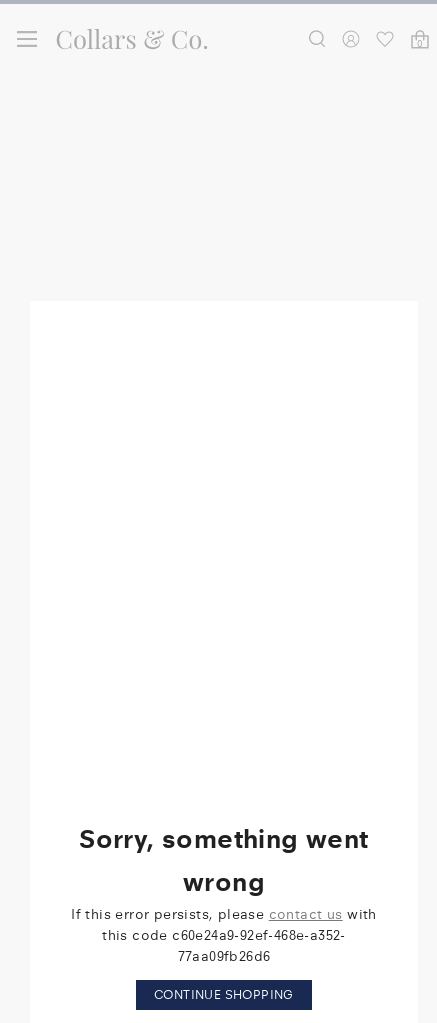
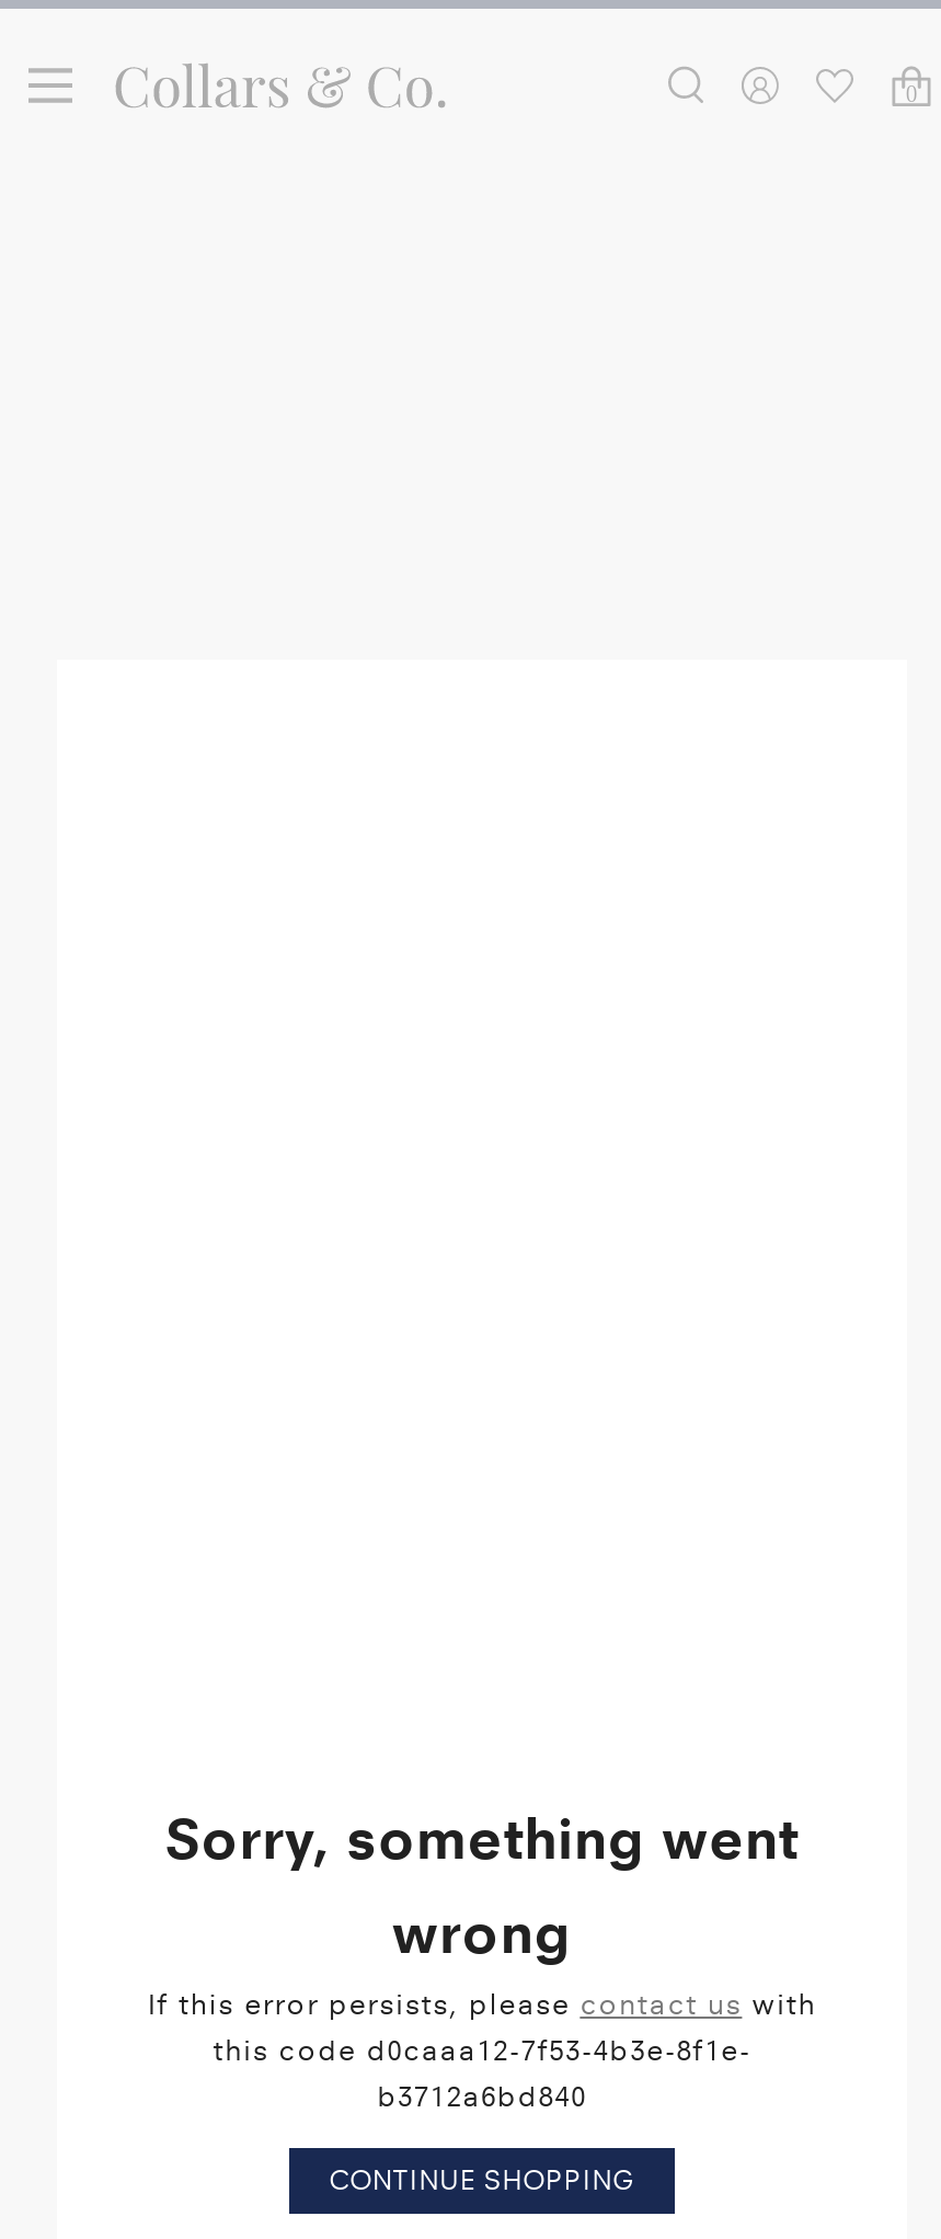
[102,928,346,964] this code c60e24a9-92ef-468e-a352- | 77aa09fb26d6 -> [213,2034,751,2113] this code d0caaa12-7f53-4b3e-8f1e- | b3712a6bd840

